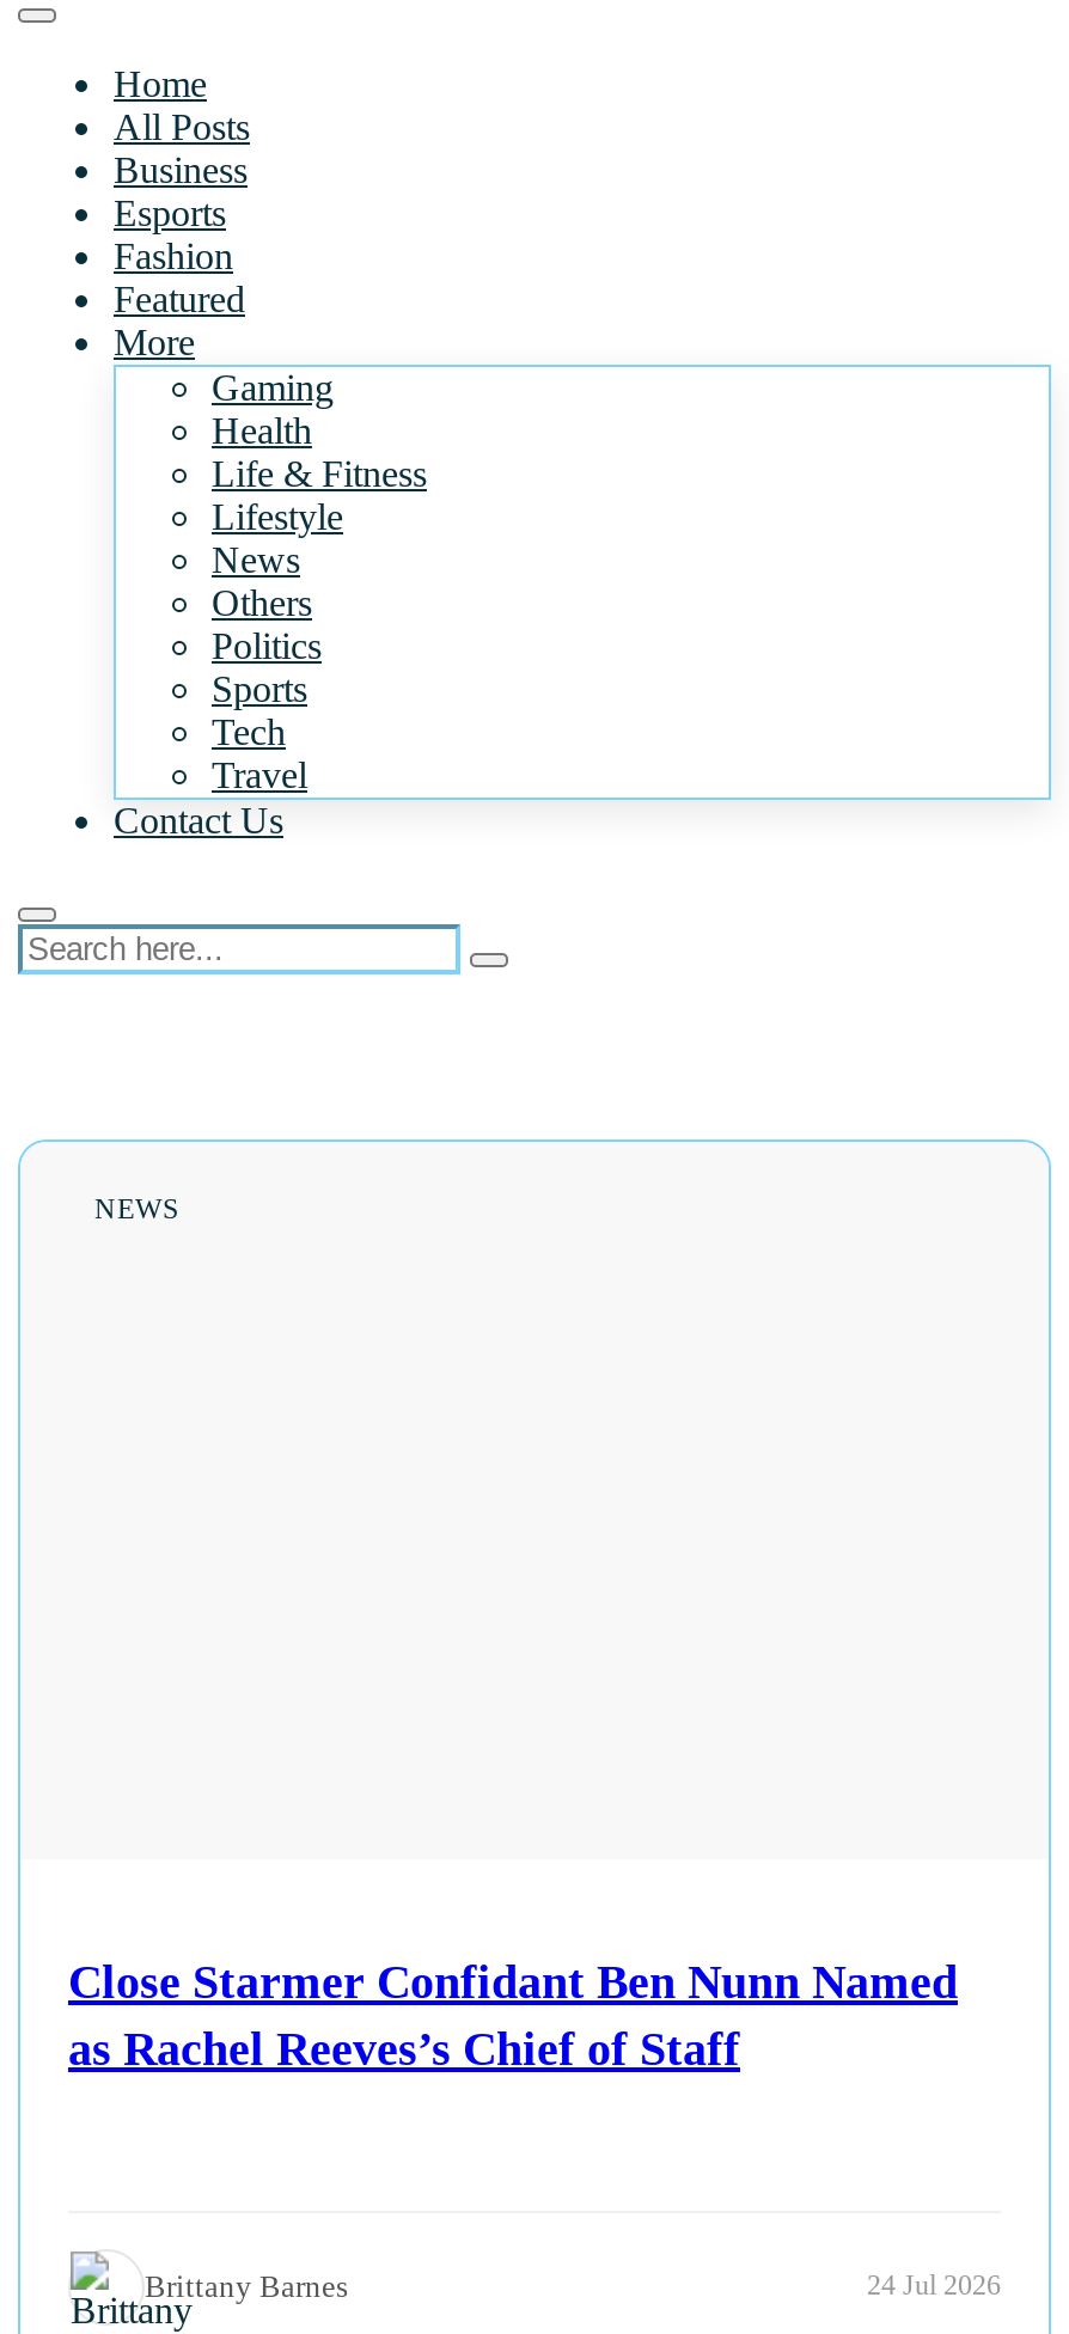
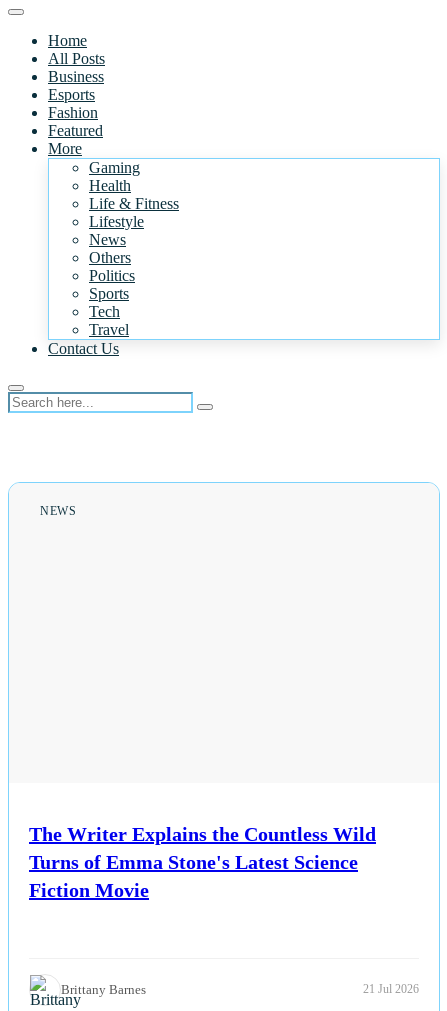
[68,1954,958,2074] Close Starmer Confidant Ben Nunn Named | as Rachel Reeves’s Chief of Staff -> [29,823,376,901] The Writer Explains the Countless Wild | Turns of Emma Stone's Latest Science | Fiction Movie
[867,2268,1001,2302] 24 Jul 2026 -> [363,982,419,996] 21 Jul 2026

